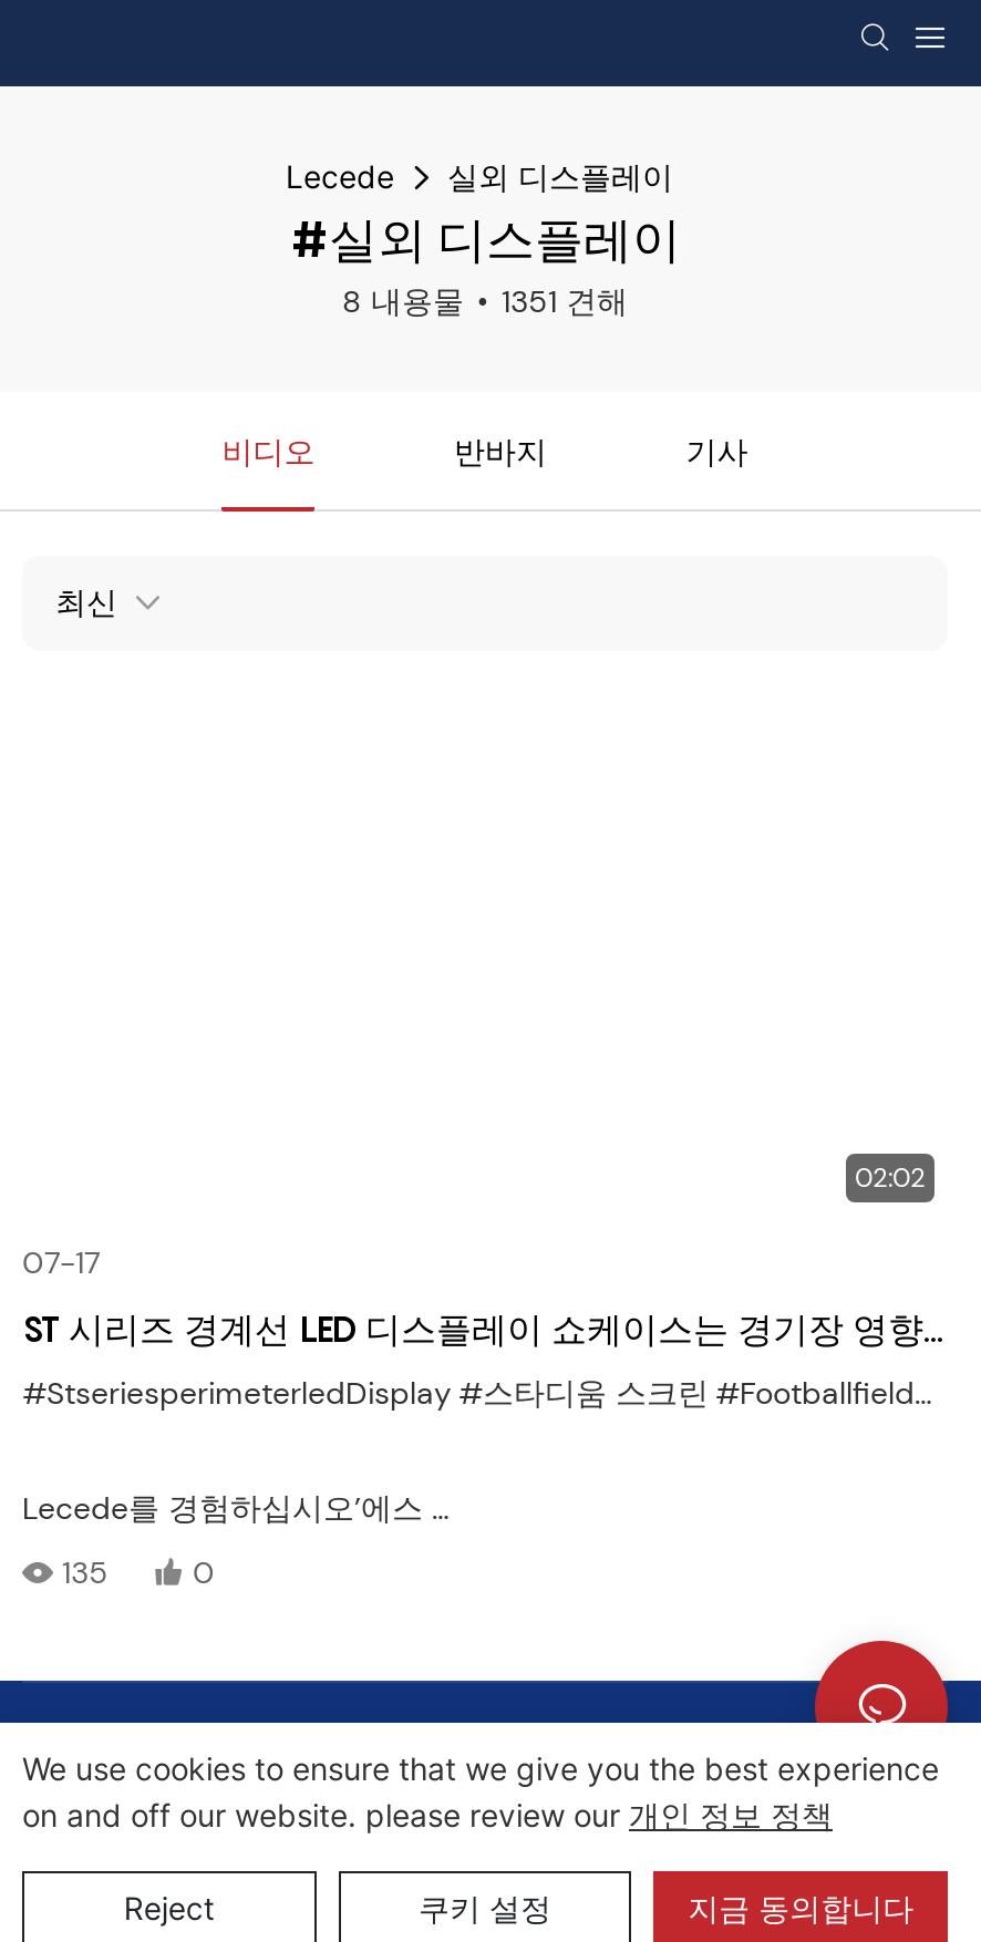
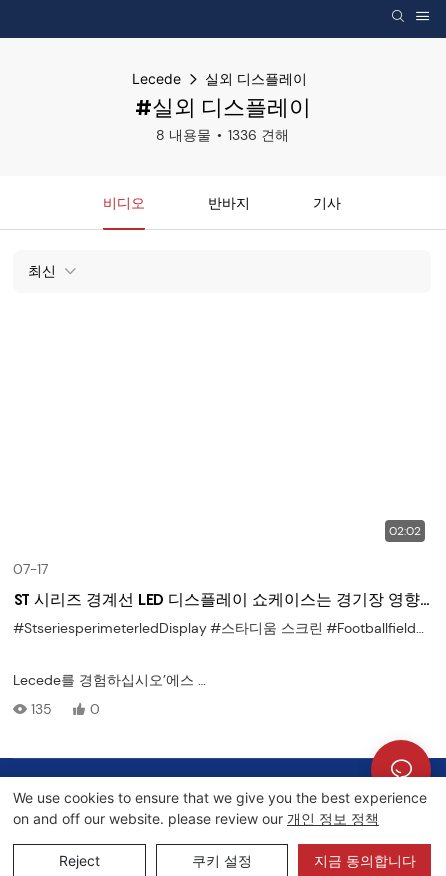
[342,281,628,321] 8 내용물 1351 견해 -> [155,126,288,144] 8 내용물 1336 견해

